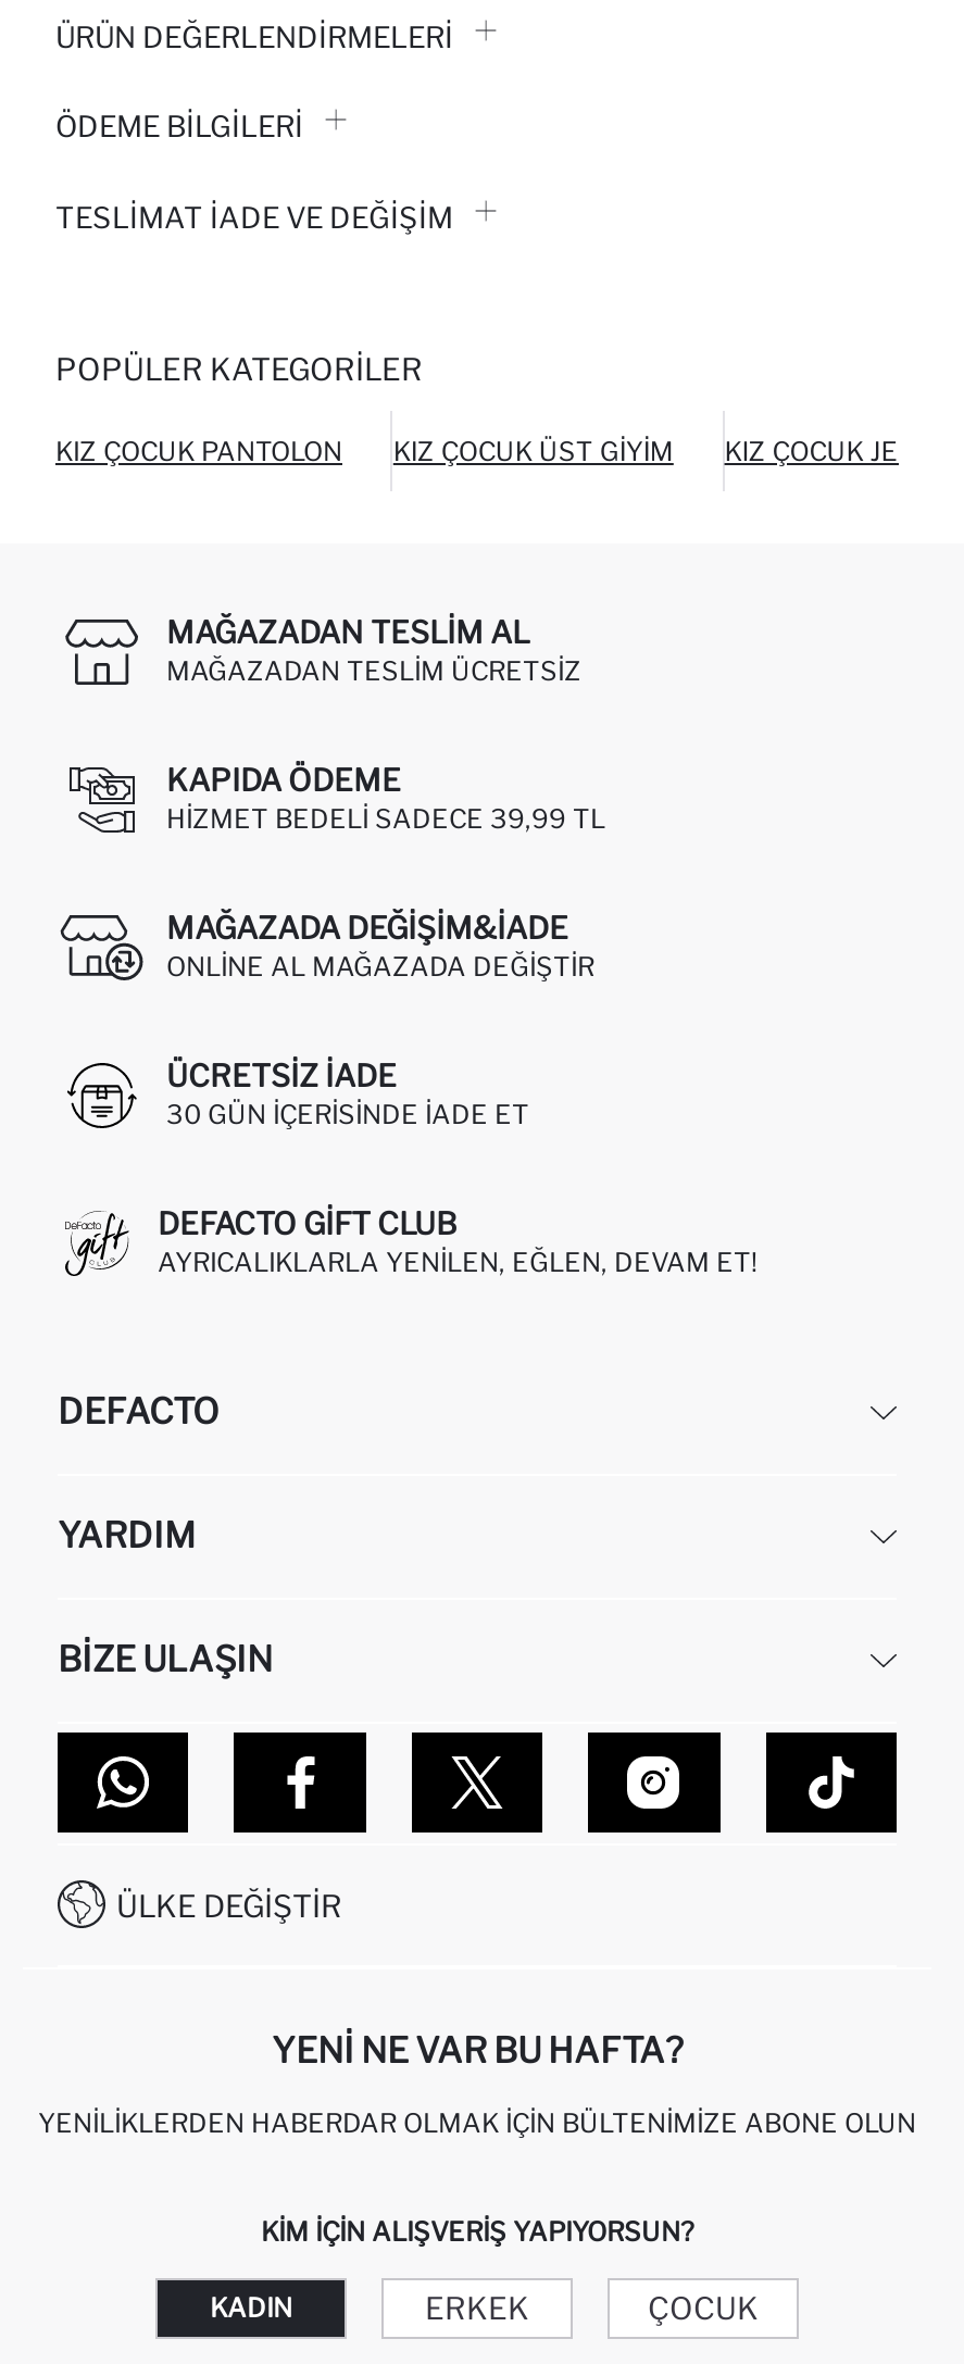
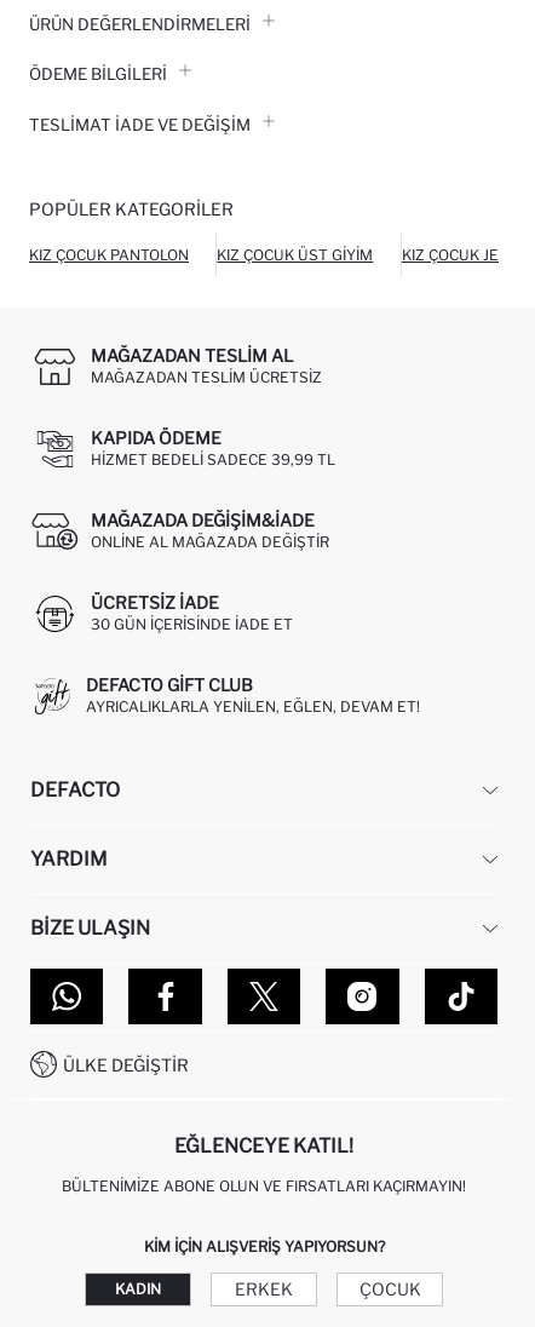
[272,2030,683,2071] YENI NE VAR BU HAFTA? -> [174,1134,353,1157] EĞLENCEYE KATIL!
[38,2106,916,2139] YENILIKLERDEN HABERDAR OLMAK İÇIN BÜLTENIMIZE ABONE OLUN -> [62,1177,466,1195] BÜLTENIMIZE ABONE OLUN VE FIRSATLARI KAÇIRMAYIN!

